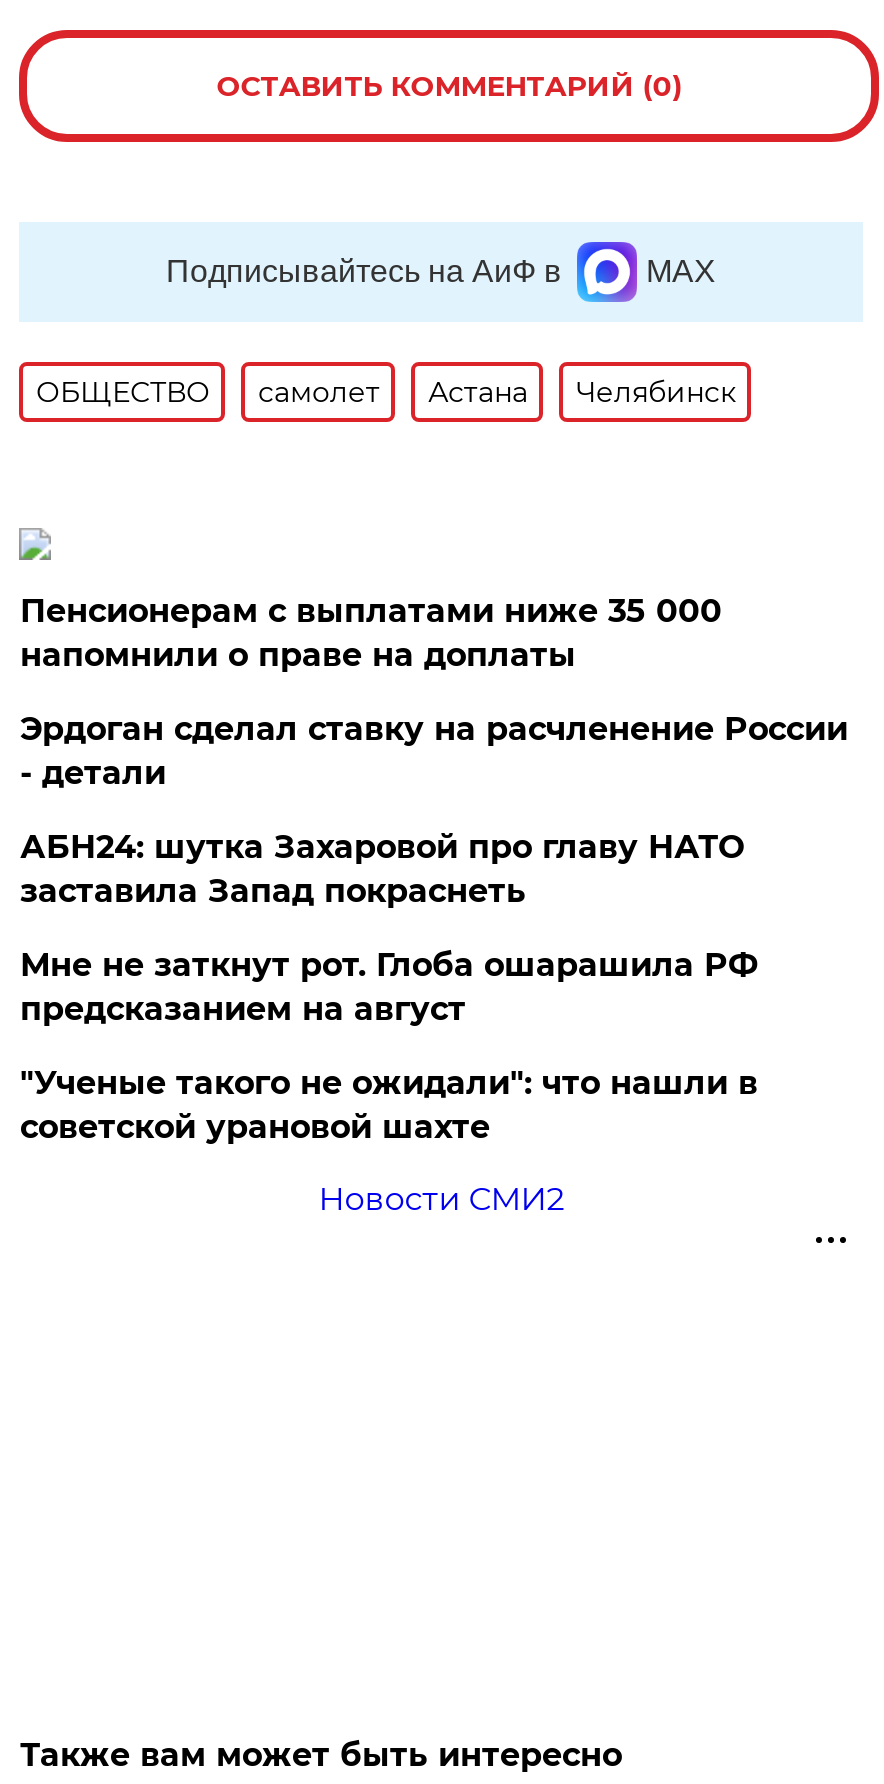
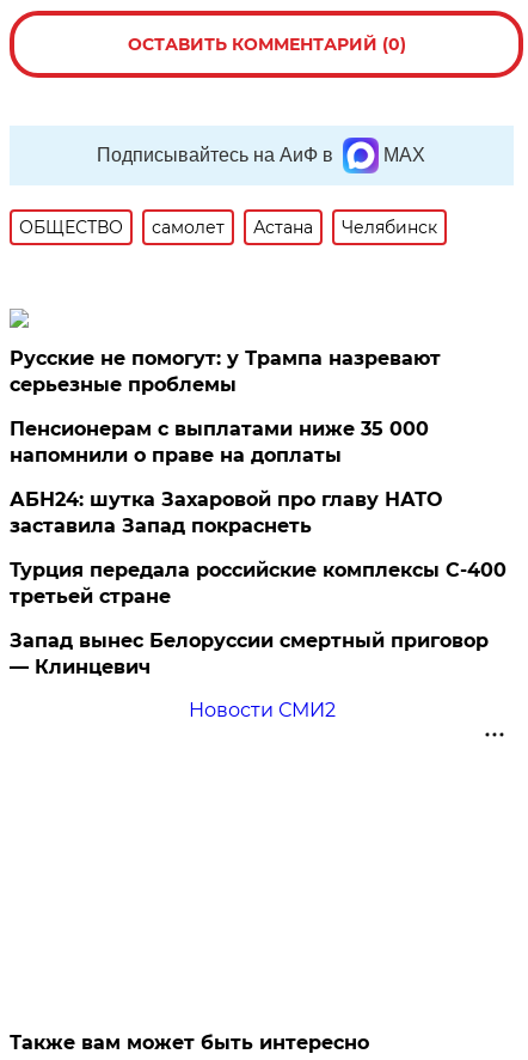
none -> [10,347,441,396] Русские не помогут: у Трампа назревают | серьезные проблемы
moved [20,592,722,674] -> [10,417,429,466]: Пенсионерам с выплатами ниже 35 000 | напомнили о праве на доплаты
[20,710,848,792] Эрдоган сделал ставку на расчленение России | - детали -> none
[20,946,758,1028] Мне не заткнут рот. Глоба ошарашила РФ | предсказанием на август -> [10,559,507,608] Турция передала российские комплексы С-400 | третьей стране
[20,1064,758,1146] "Ученые такого не ожидали": что нашли в | советской урановой шахте -> [10,629,489,678] Запад вынес Белоруссии смертный приговор | — Клинцевич

